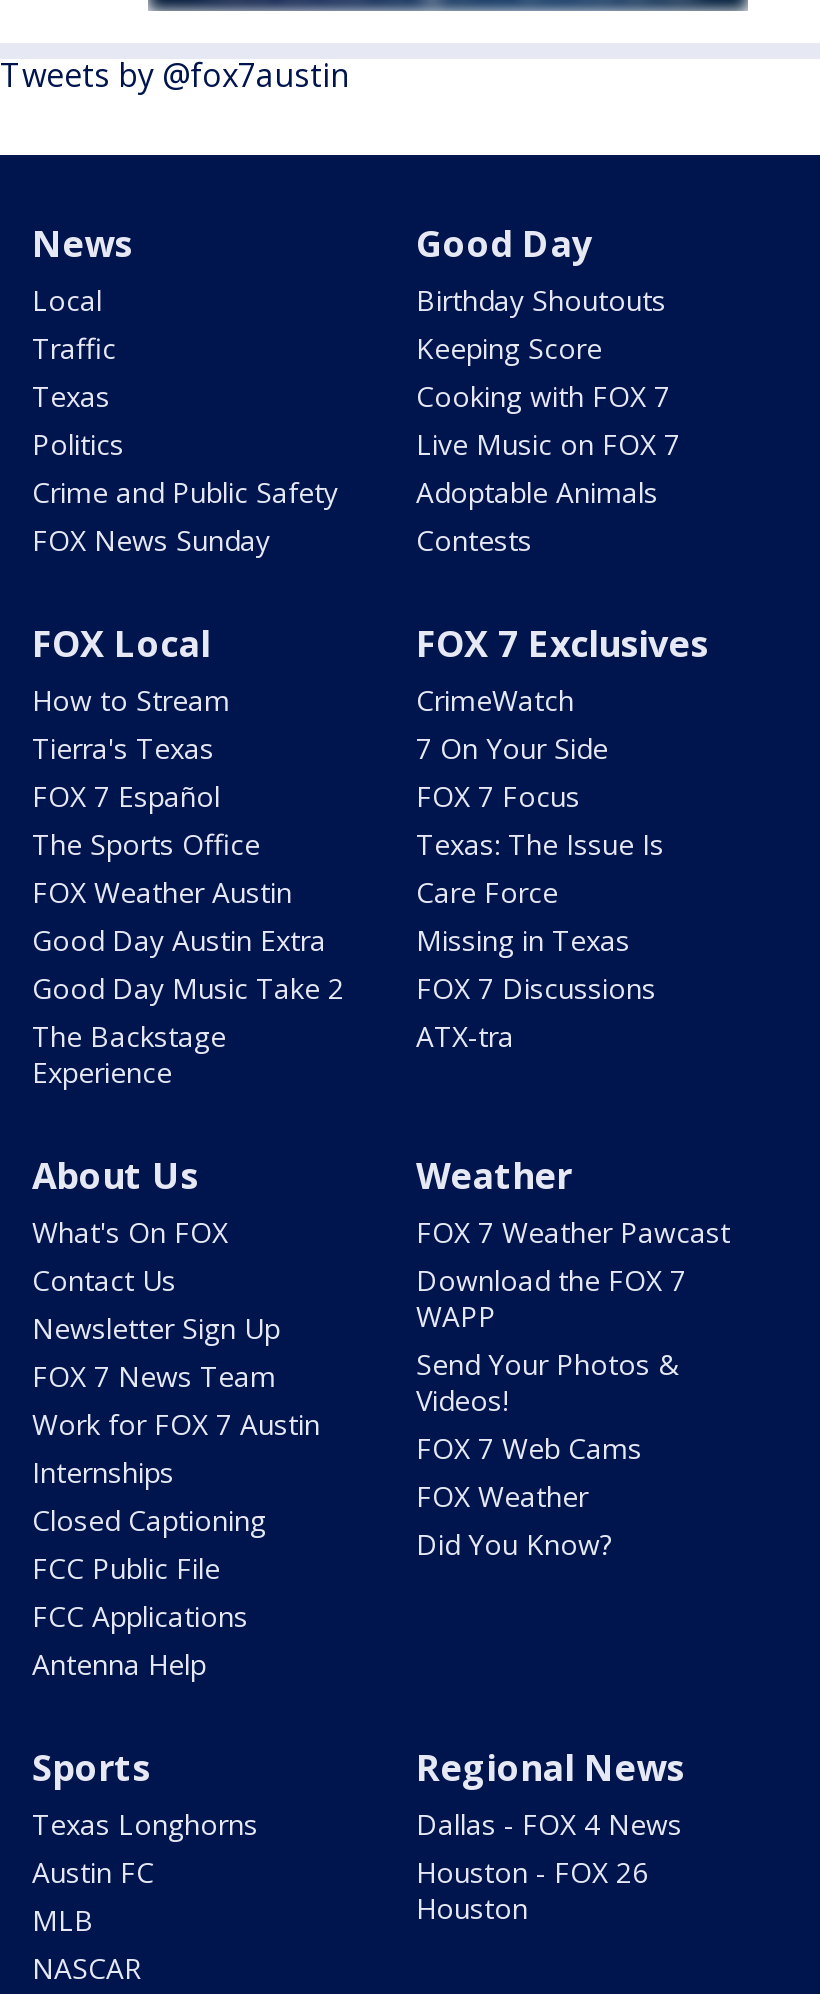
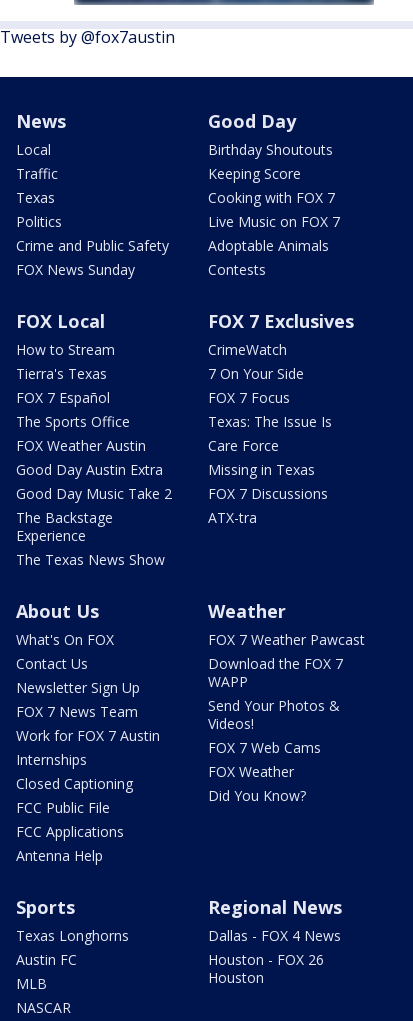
none -> [16,550,165,569] The Texas News Show

